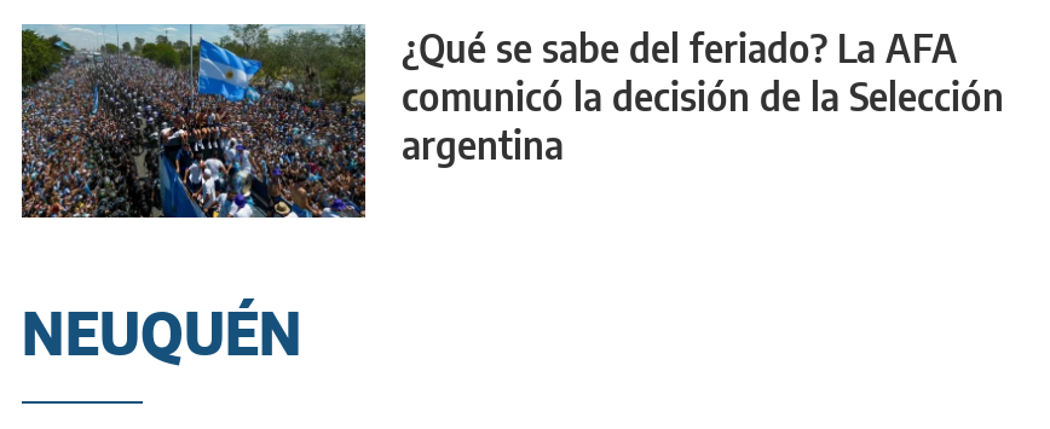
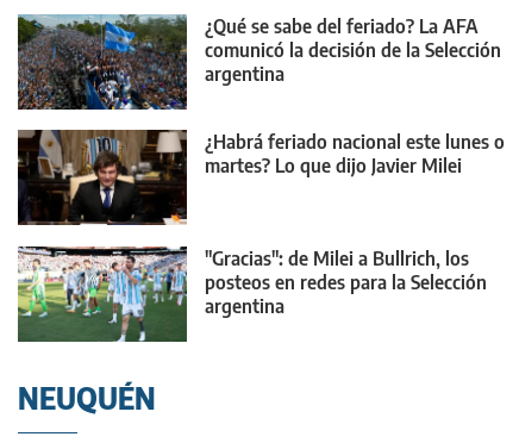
none -> [17,129,505,226] [image] | ¿Habrá feriado nacional este lunes o | martes? Lo que dijo Javier Milei
none -> [17,245,487,343] [image] | "Gracias": de Milei a Bullrich, los | posteos en redes para la Selección | argentina

